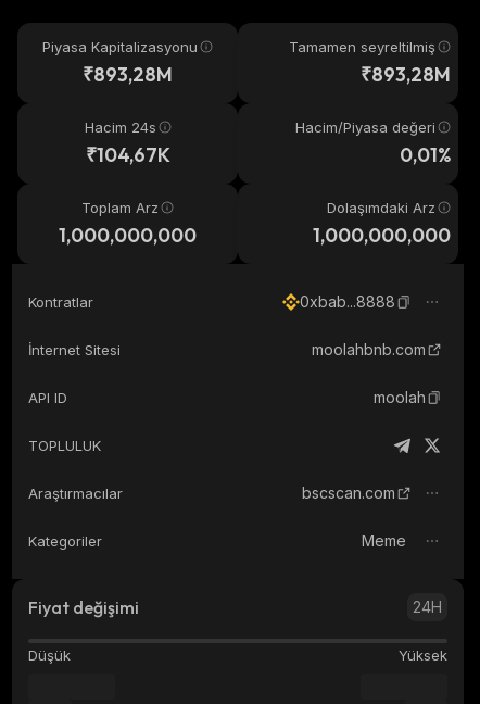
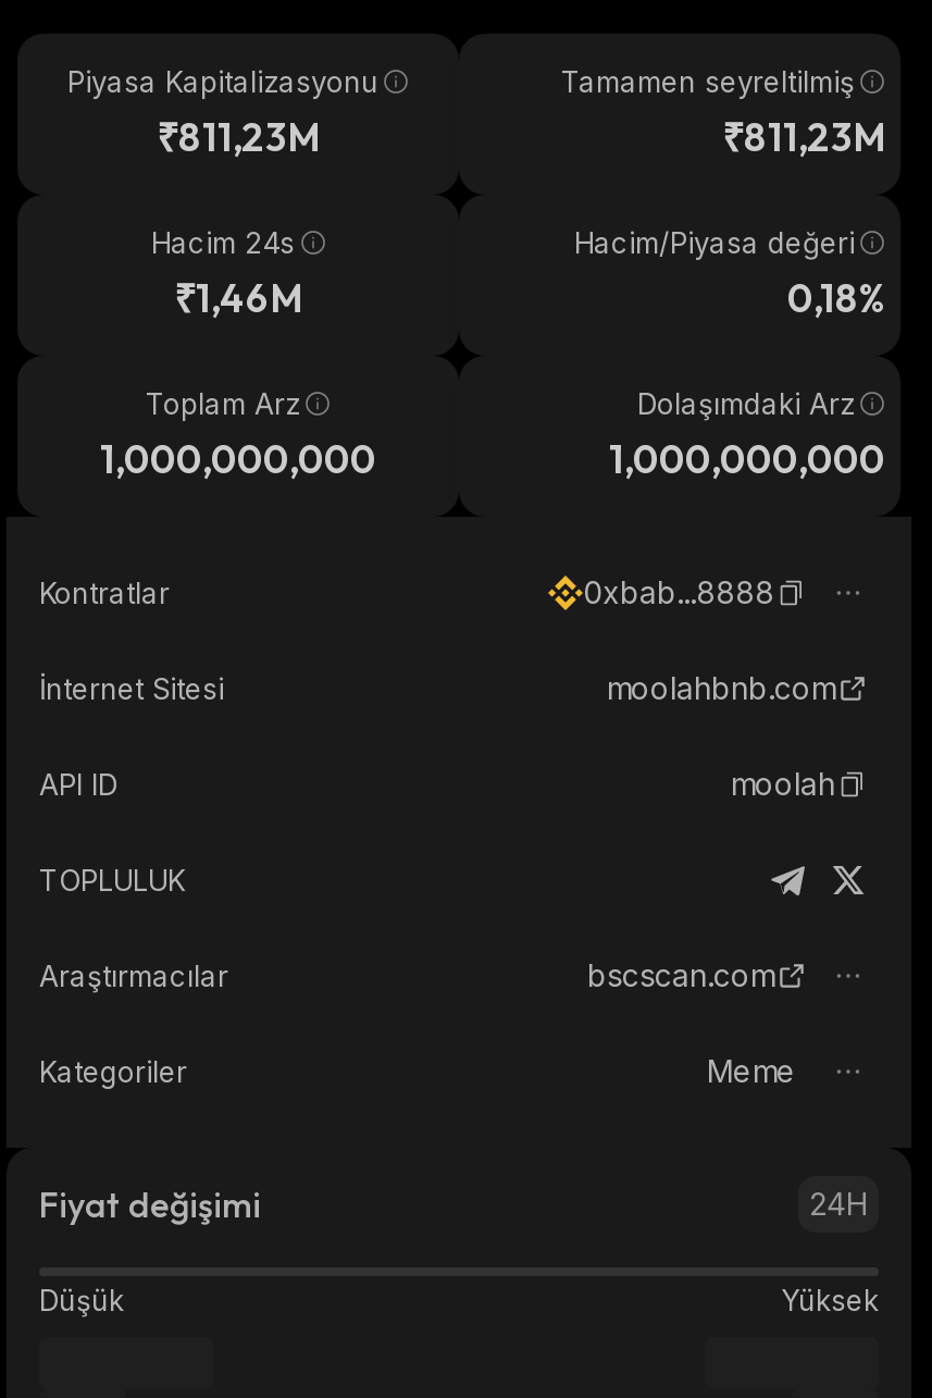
[83,62,173,87] ₹893,28M -> [157,112,320,162] ₹811,23M
[361,62,451,87] ₹893,28M -> [722,112,885,162] ₹811,23M
[85,142,170,167] ₹104,67K -> [174,273,302,323] ₹1,46M
[400,142,451,167] 0,01% -> [787,273,885,323] 0,18%

